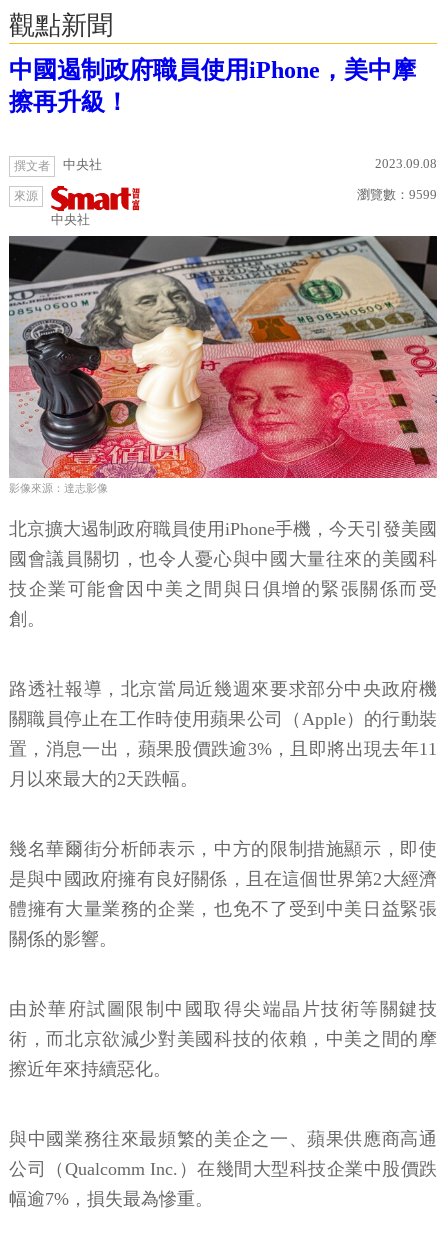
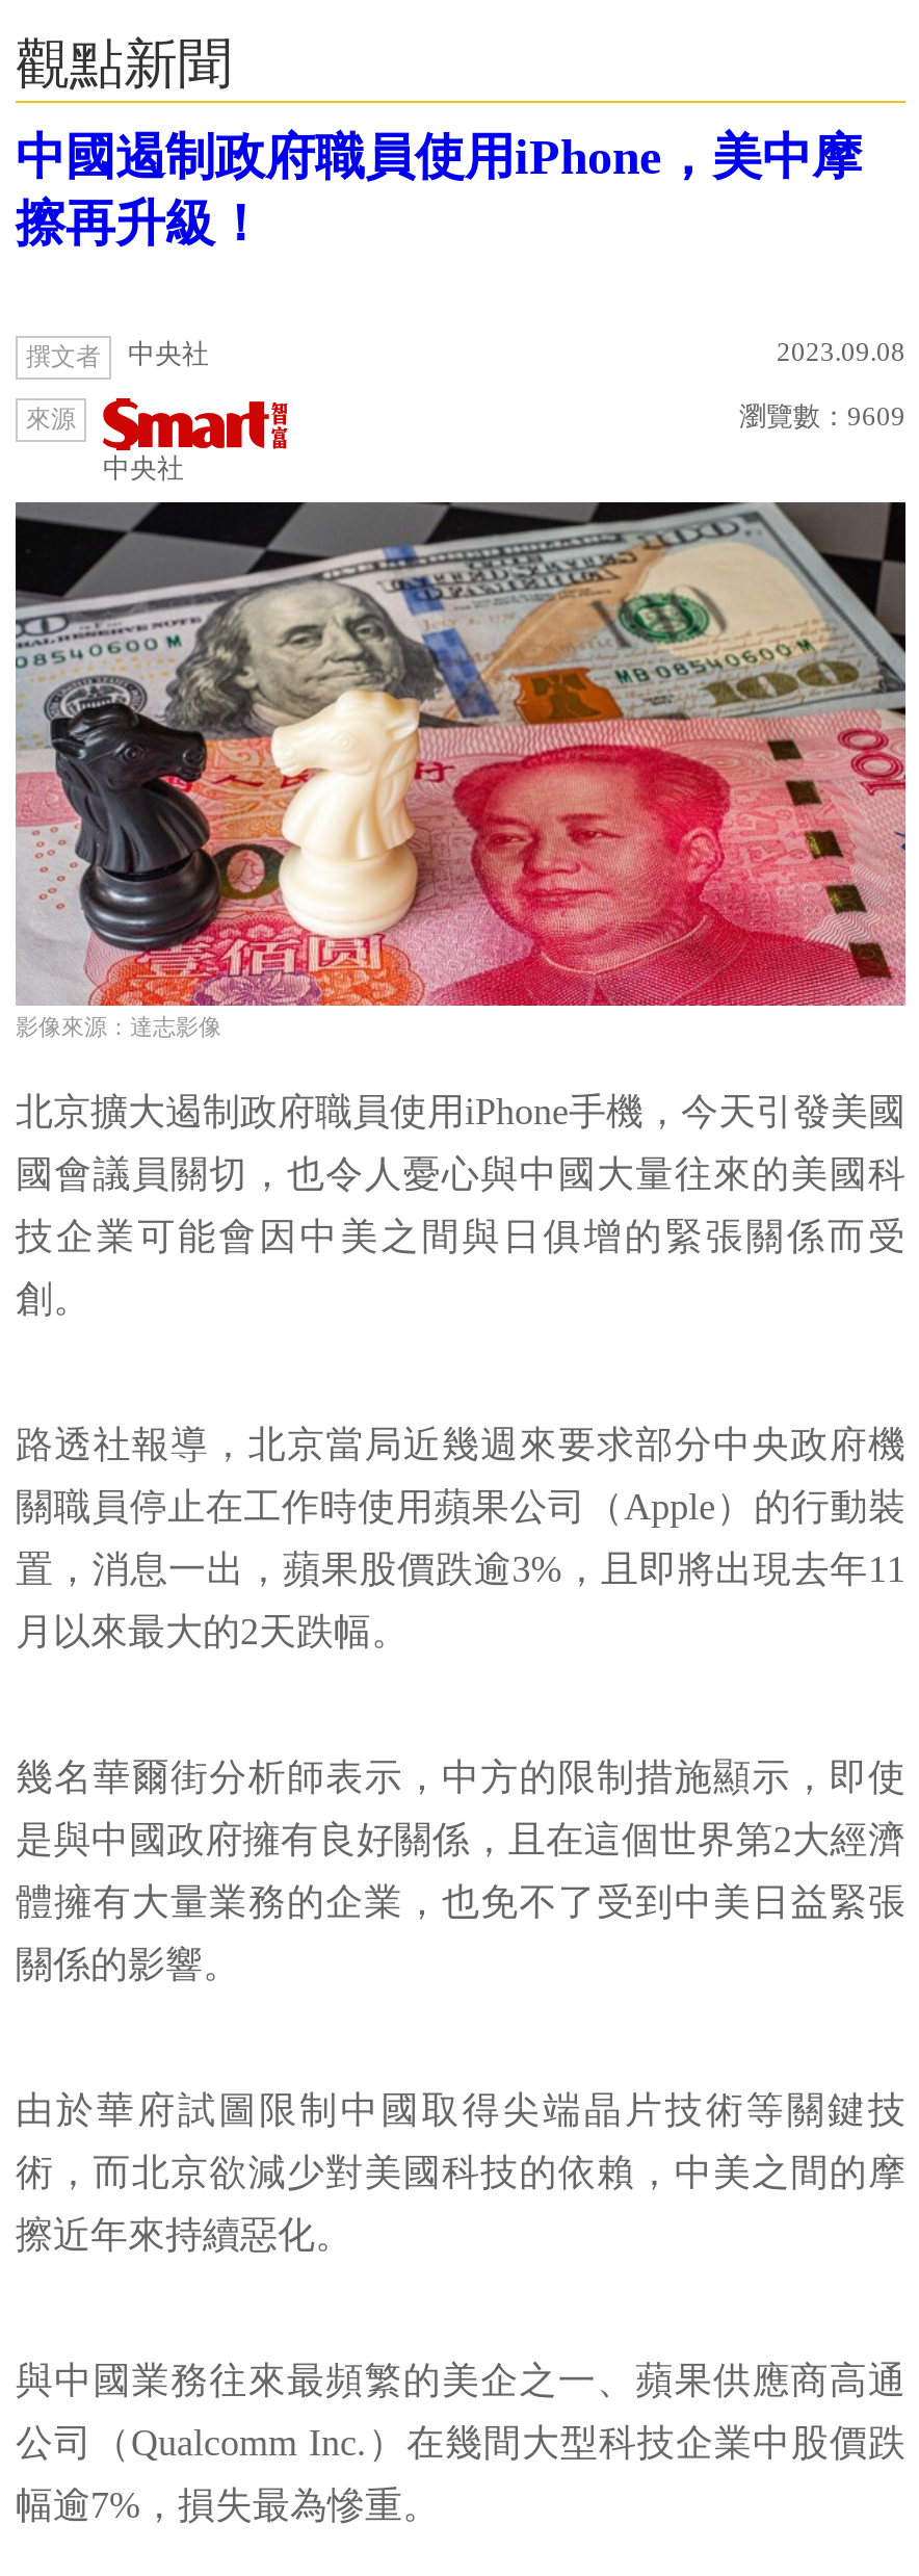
[357,187,437,202] 瀏覽數：9599 -> [739,400,905,432] 瀏覽數：9609

